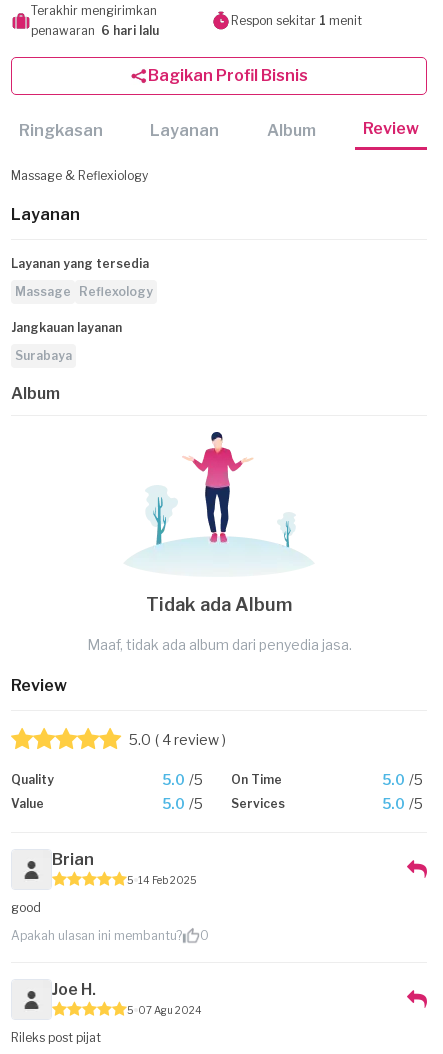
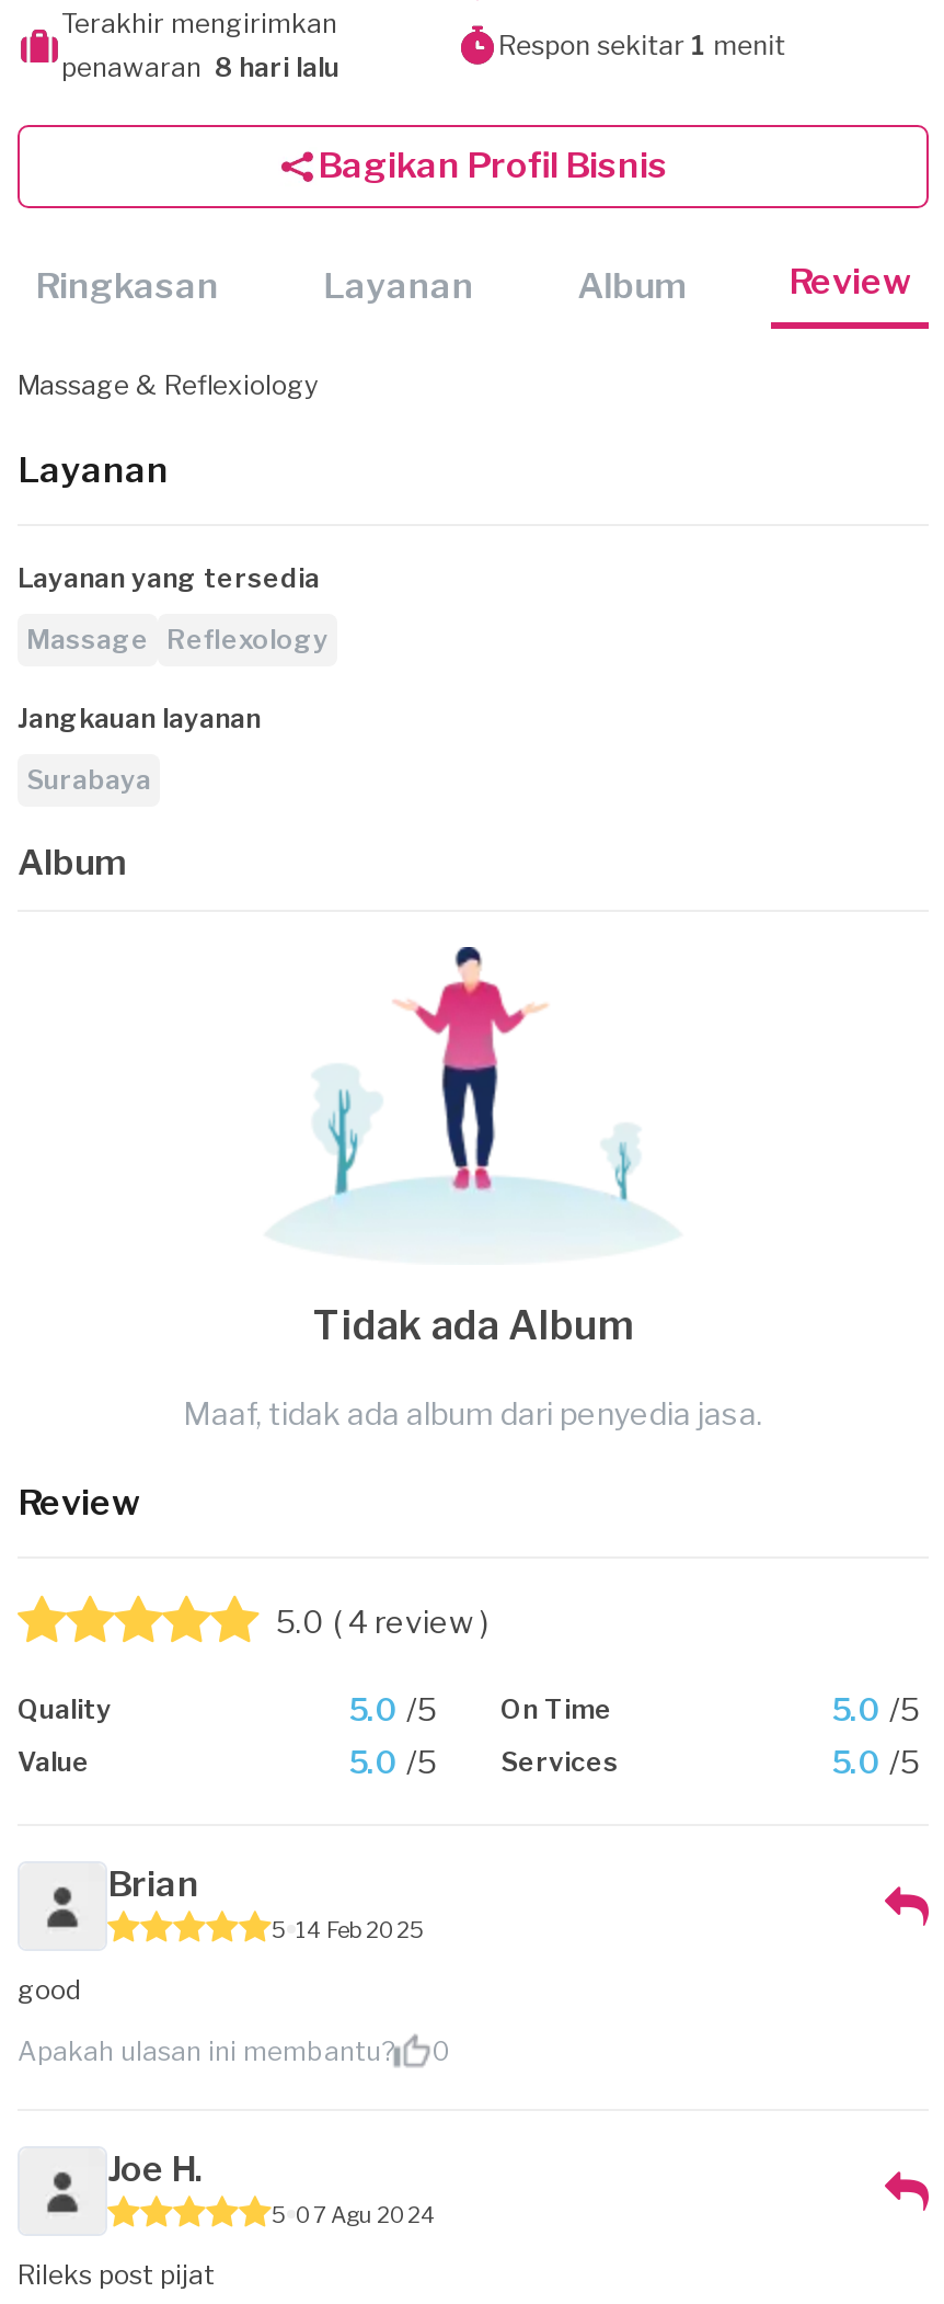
[31,23,159,38] penawaran 6 hari lalu -> [61,50,339,83] penawaran 8 hari lalu

